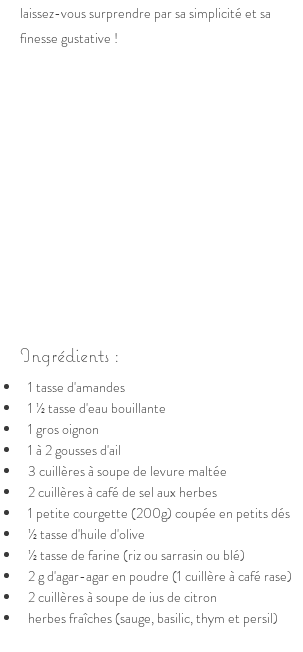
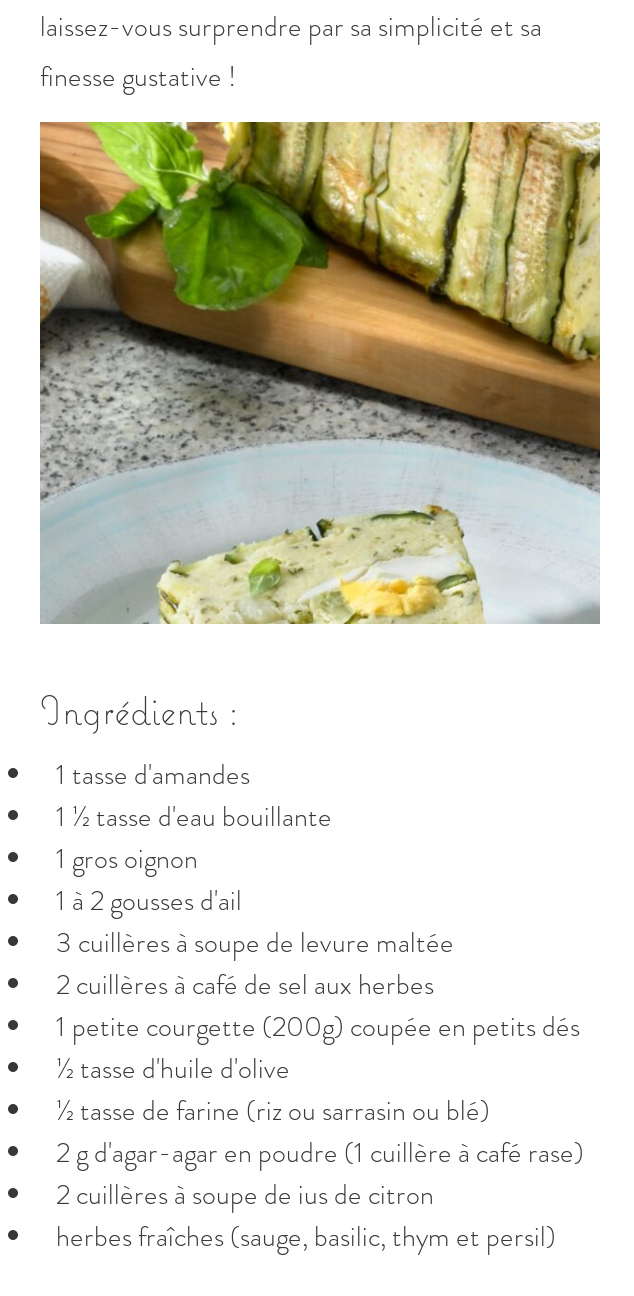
none -> [38,120,602,626] [image]

